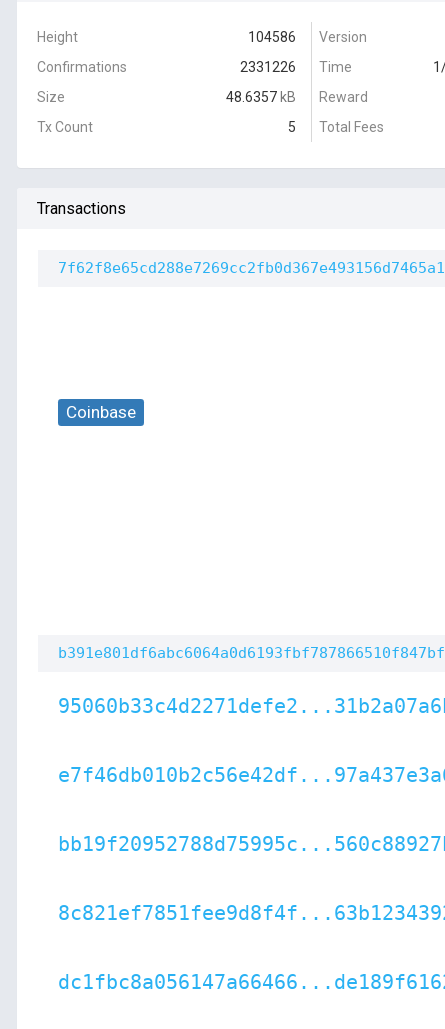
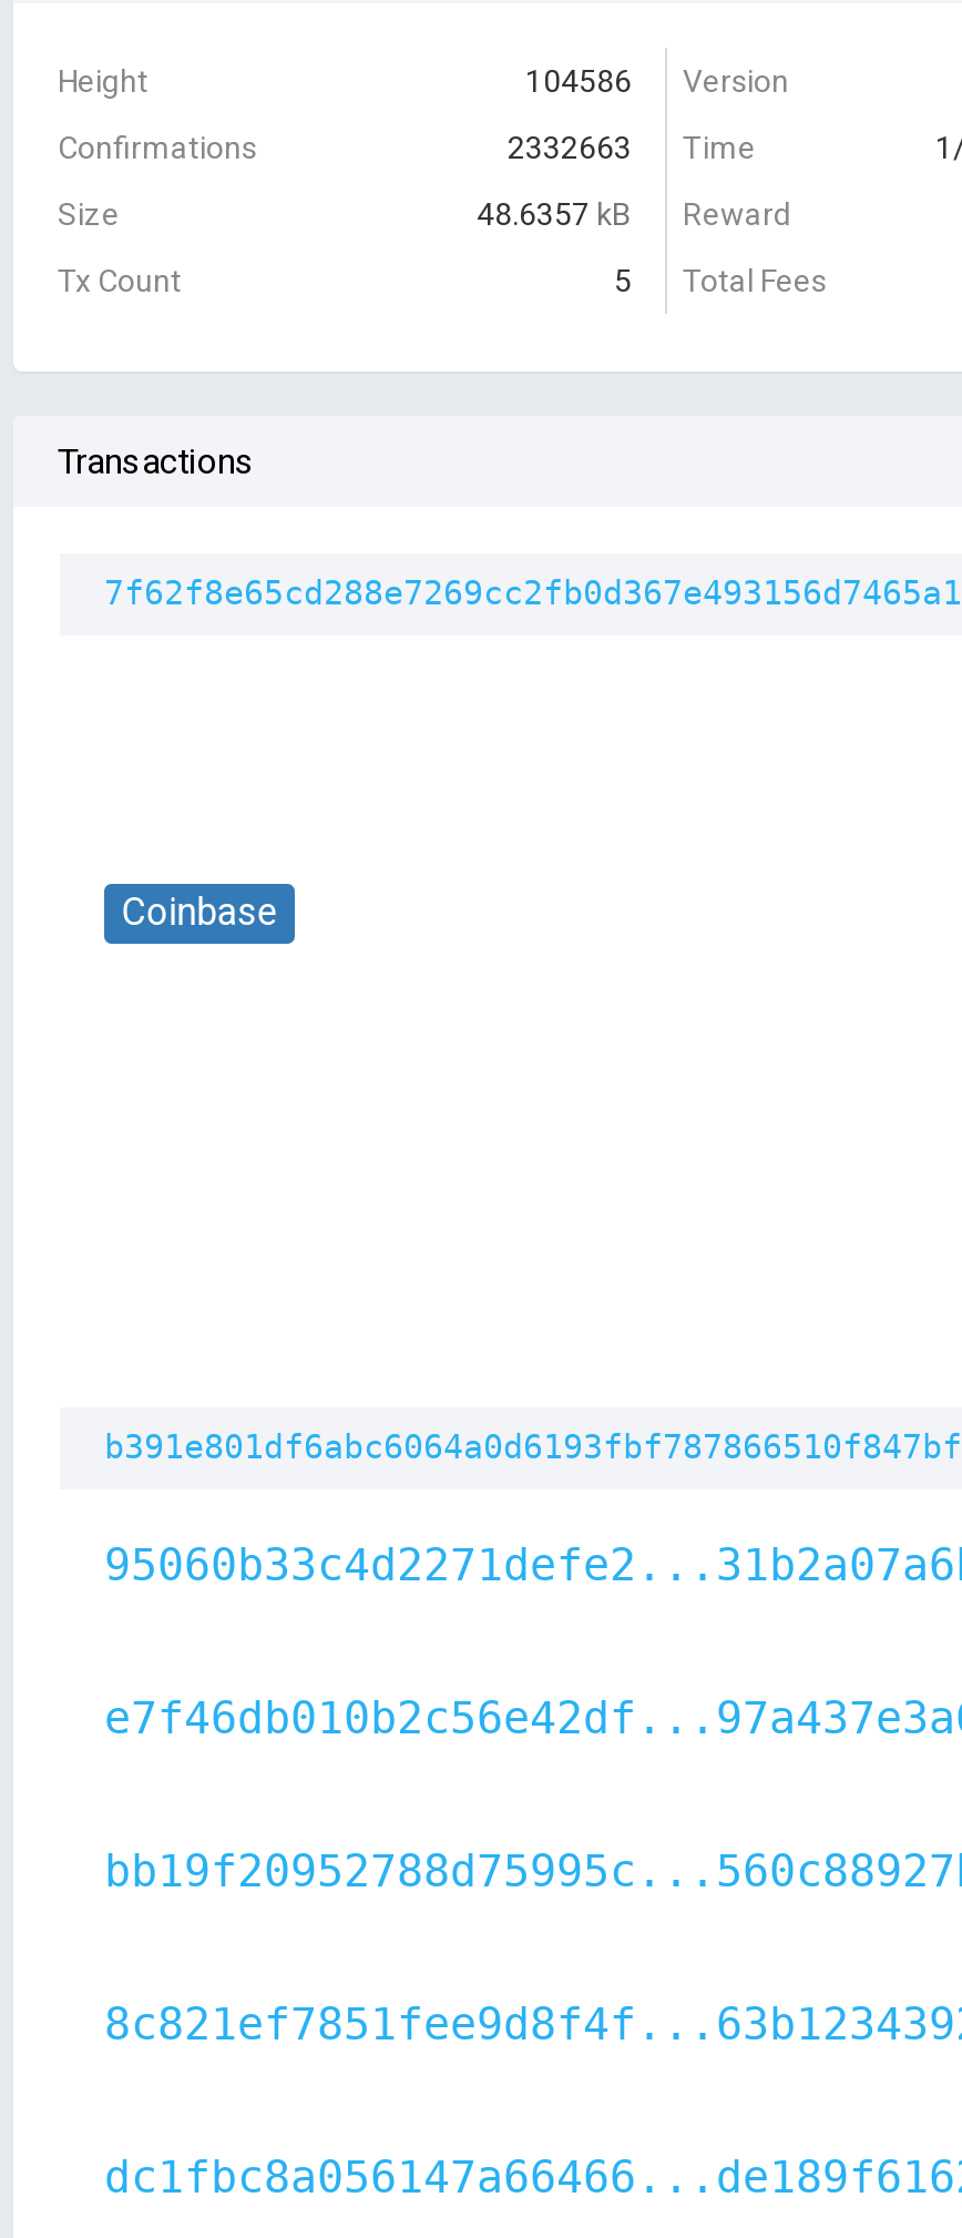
[240,59,352,75] 2331226 Time -> [508,130,756,165] 2332663 Time

